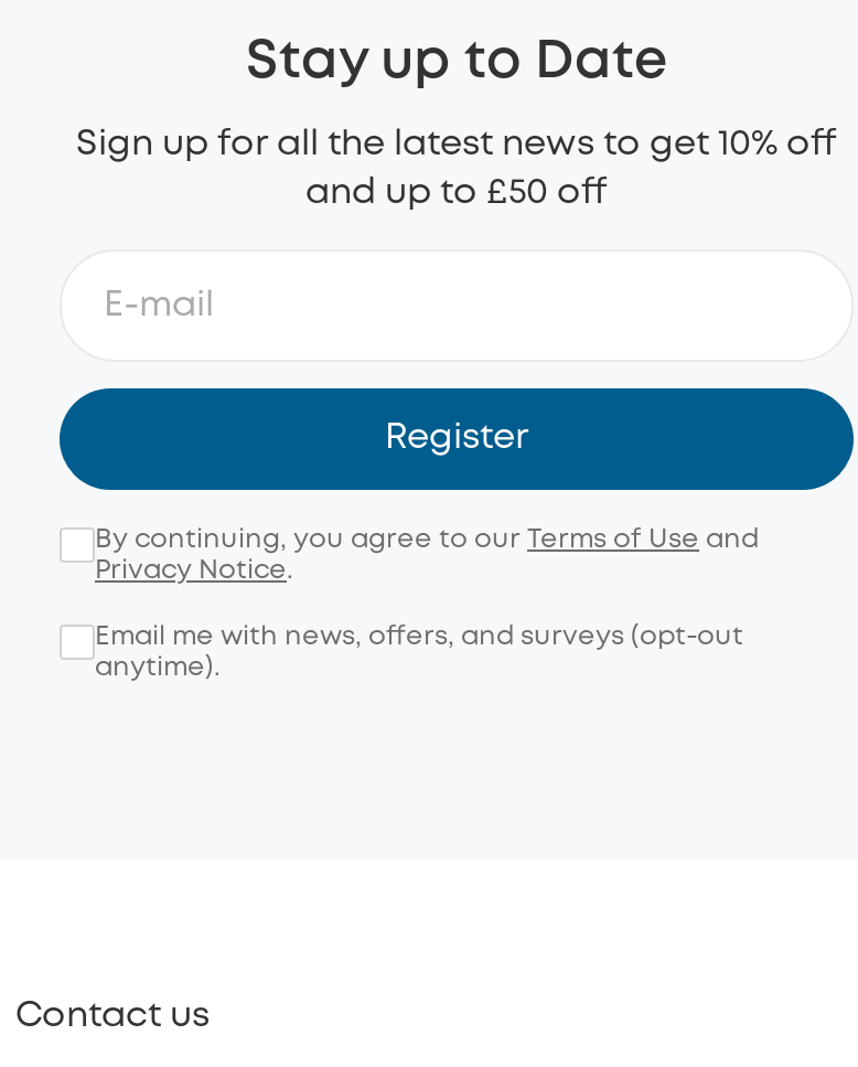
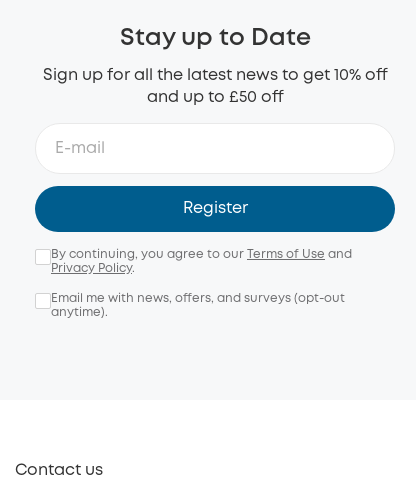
[95,557,293,582] Privacy Notice. -> [51,263,135,274] Privacy Policy.

